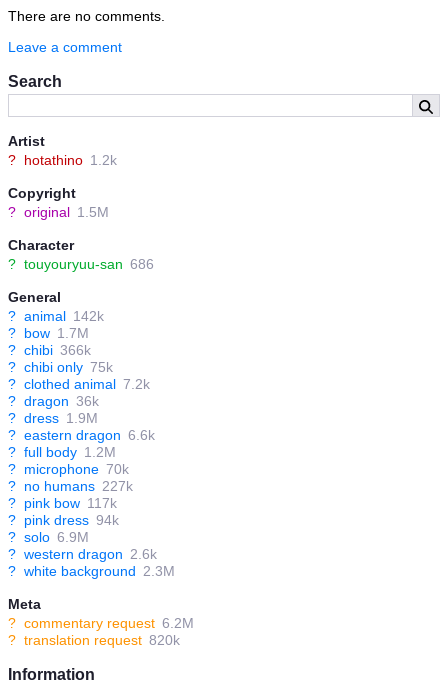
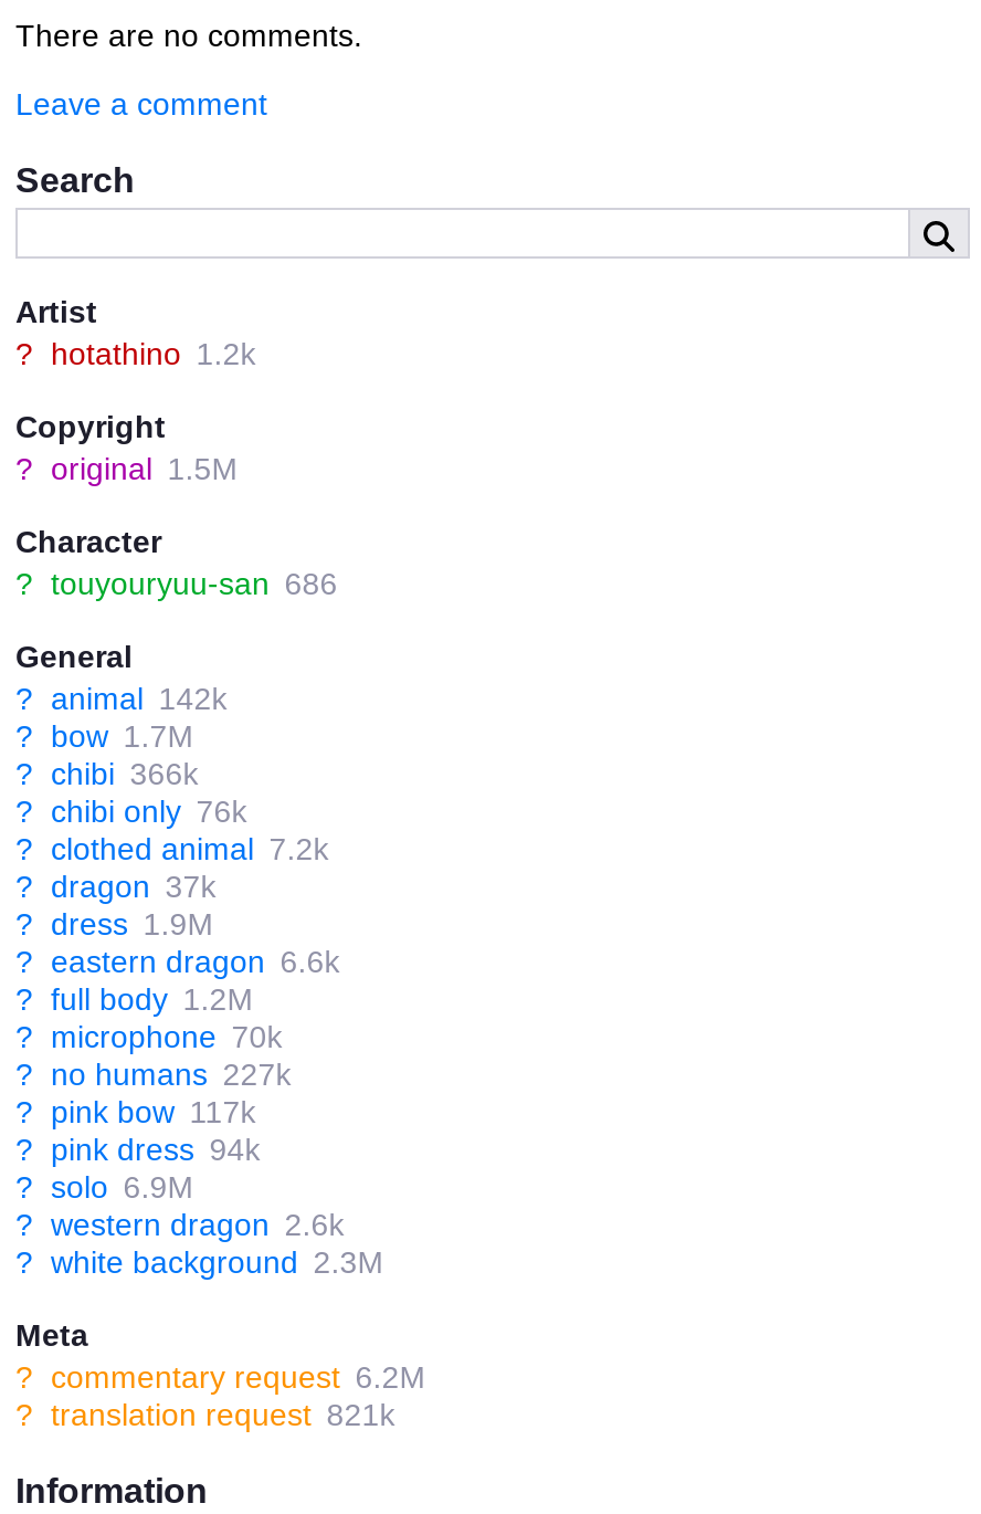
[8,359,113,375] ? chibi only 75k -> [15,794,247,830] ? chibi only 76k
[8,393,99,409] ? dragon 36k -> [15,870,216,905] ? dragon 37k
[8,632,180,648] ? translation request 820k -> [15,1398,395,1433] ? translation request 821k

